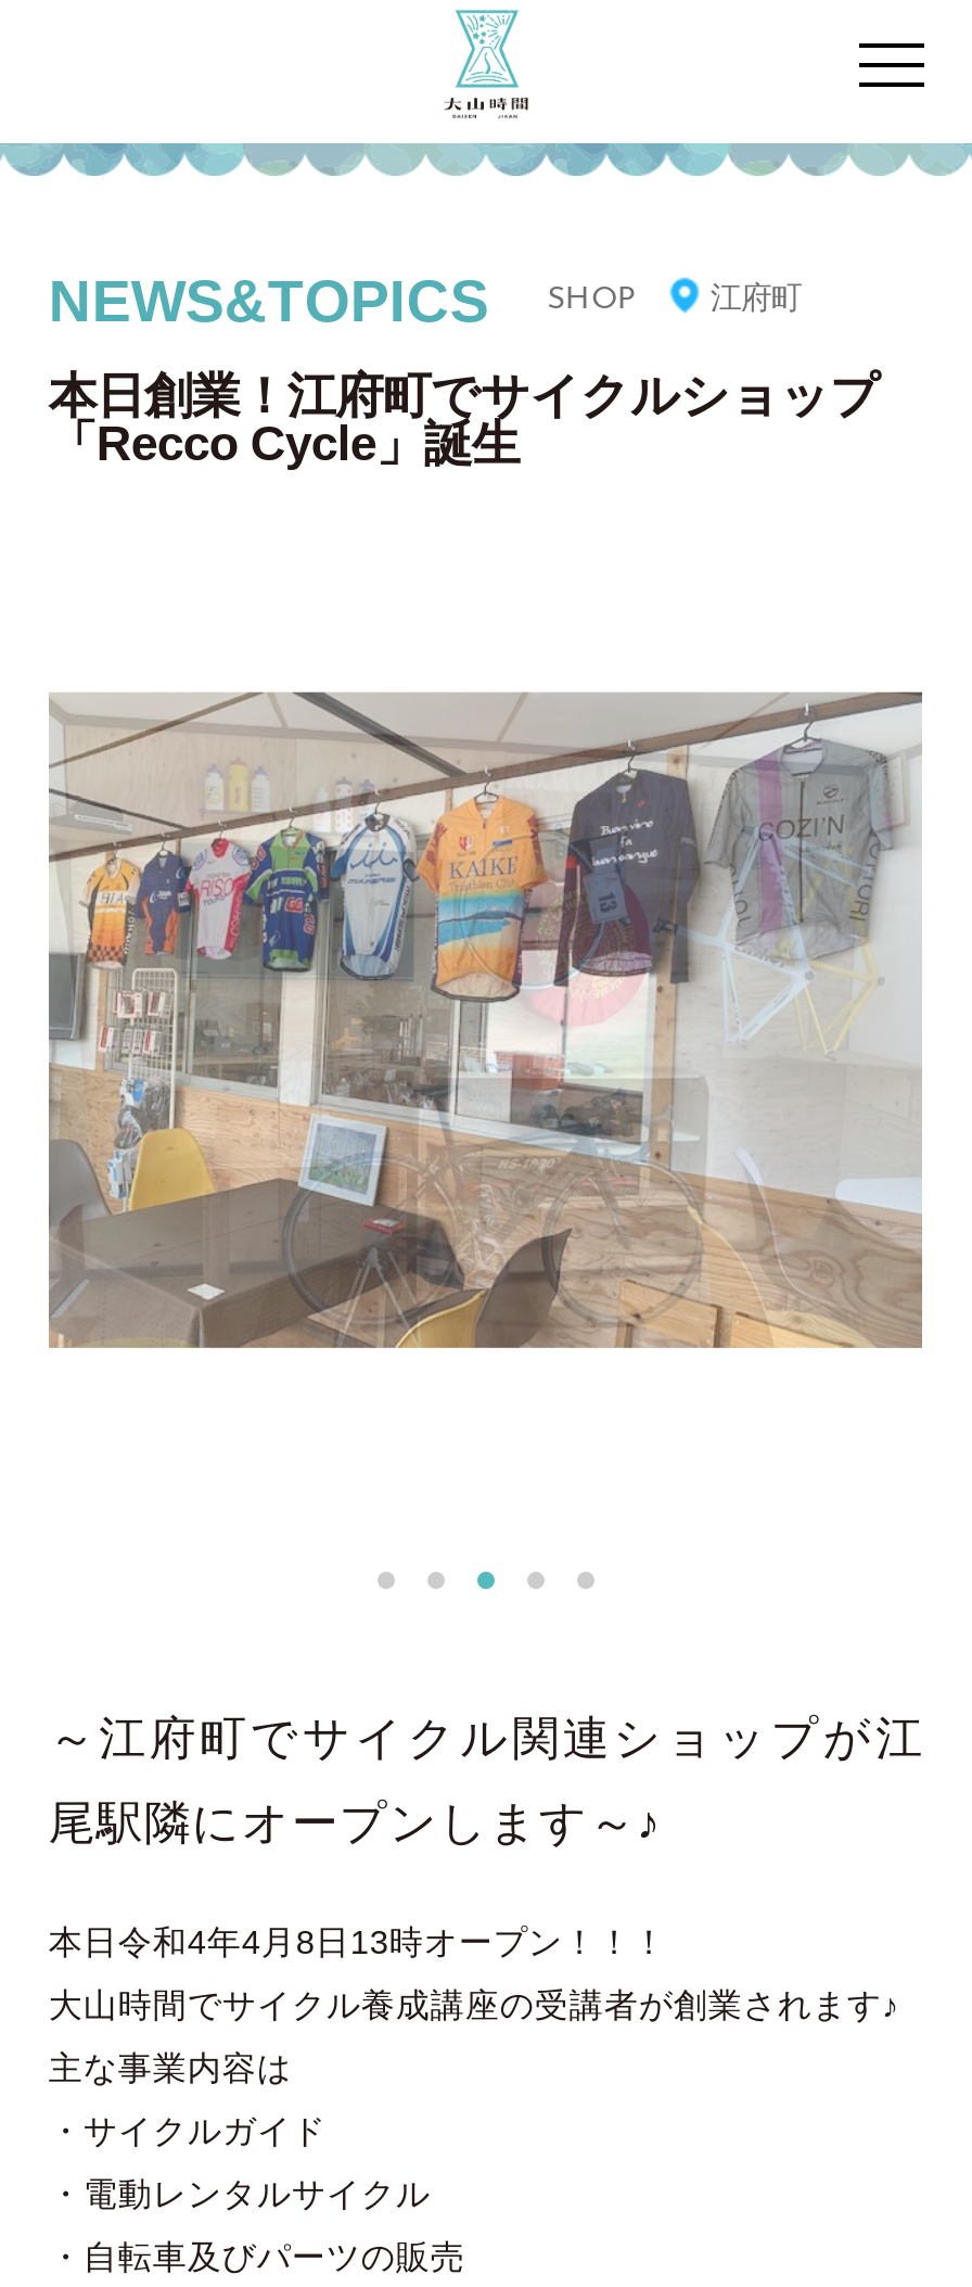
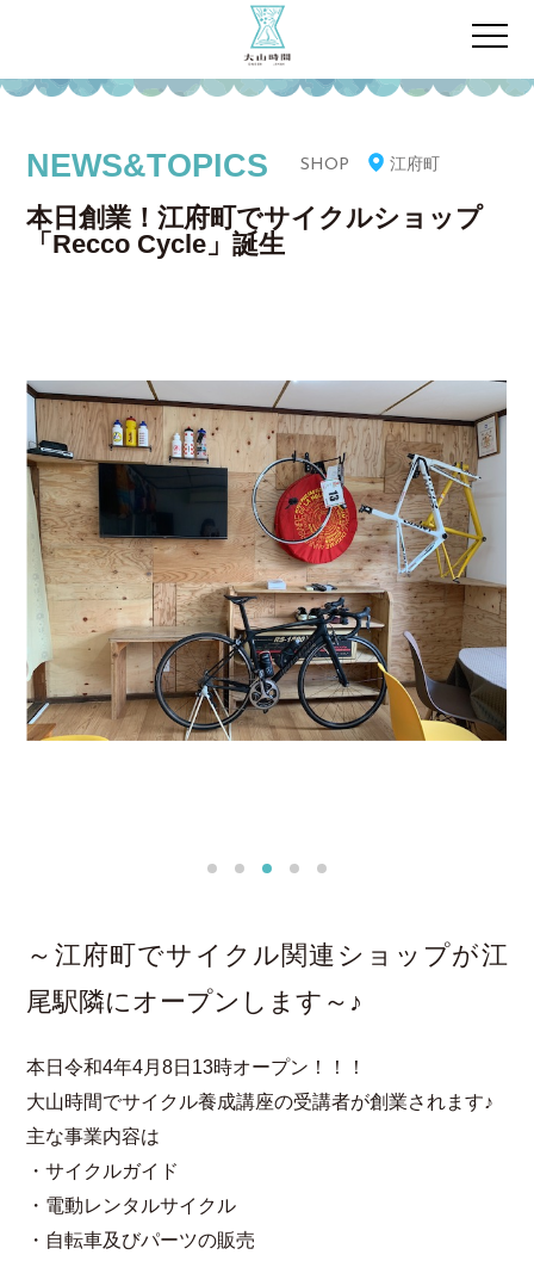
[48,693,924,1350] [image] -> [26,381,507,741] [image]

